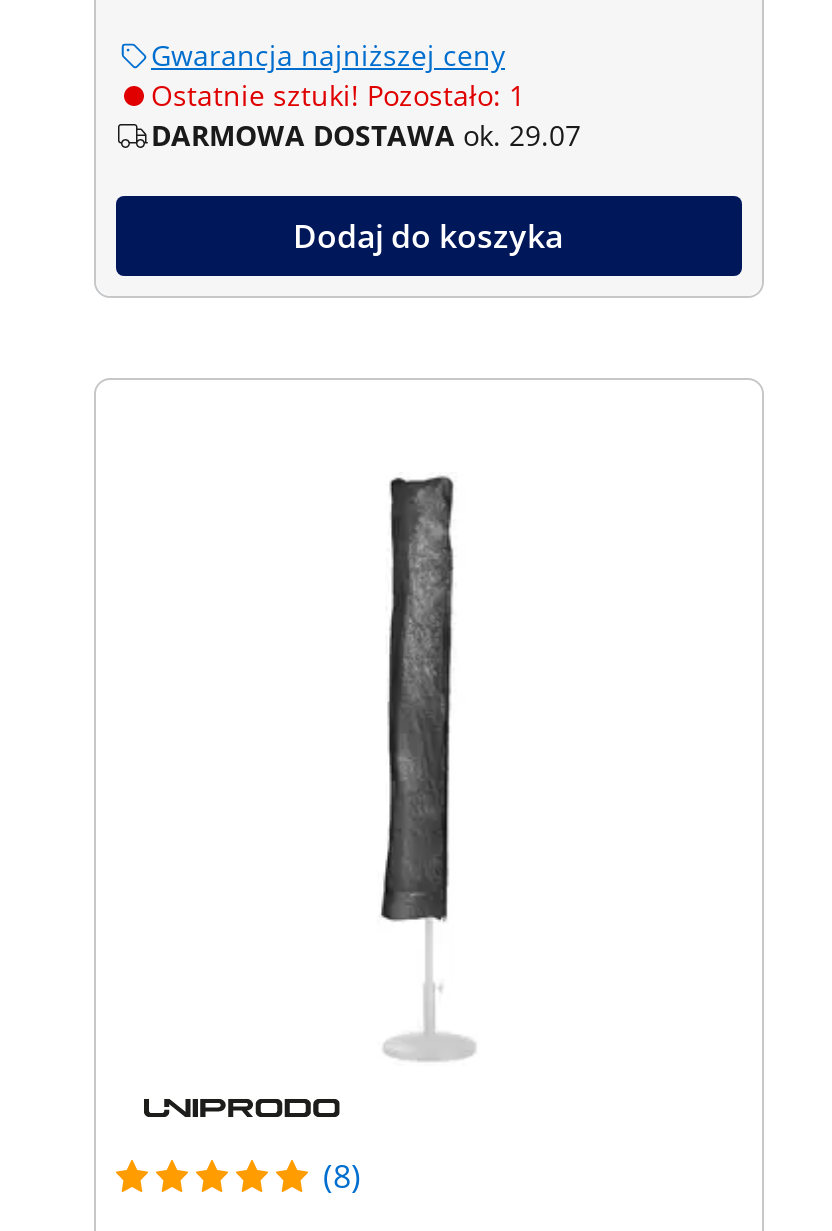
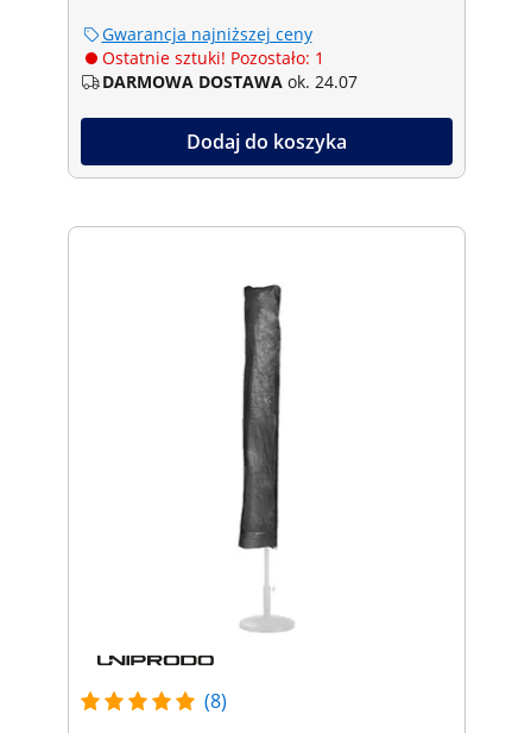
[151,115,581,153] DARMOWA DOSTAWA ok. 29.07 -> [102,70,357,92] DARMOWA DOSTAWA ok. 24.07

